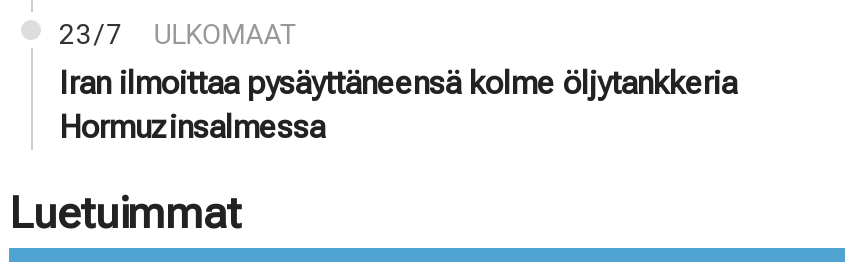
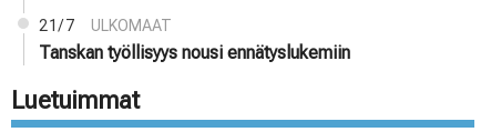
[59,17,299,49] 23/7 ULKOMAAT -> [39,16,172,34] 21/7 ULKOMAAT
[59,63,737,145] Iran ilmoittaa pysäyttäneensä kolme öljytankkeria | Hormuzinsalmessa -> [39,42,350,63] Tanskan työllisyys nousi ennätyslukemiin

